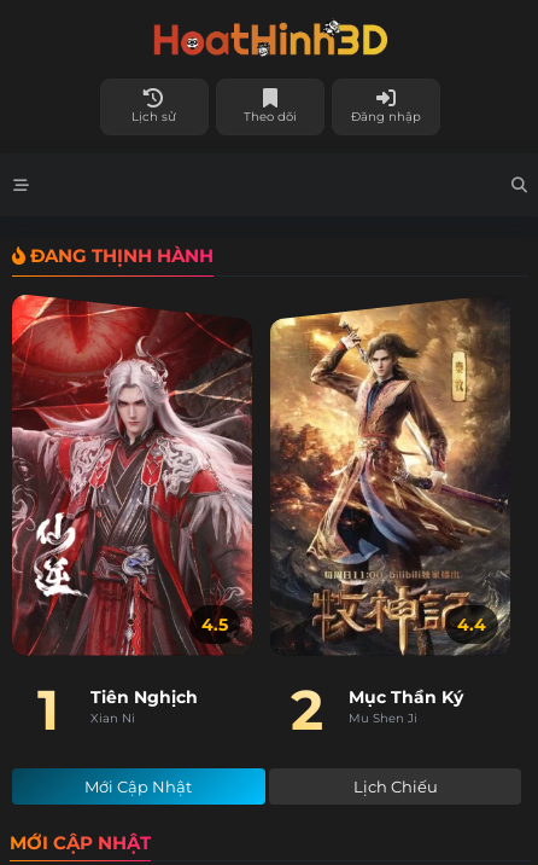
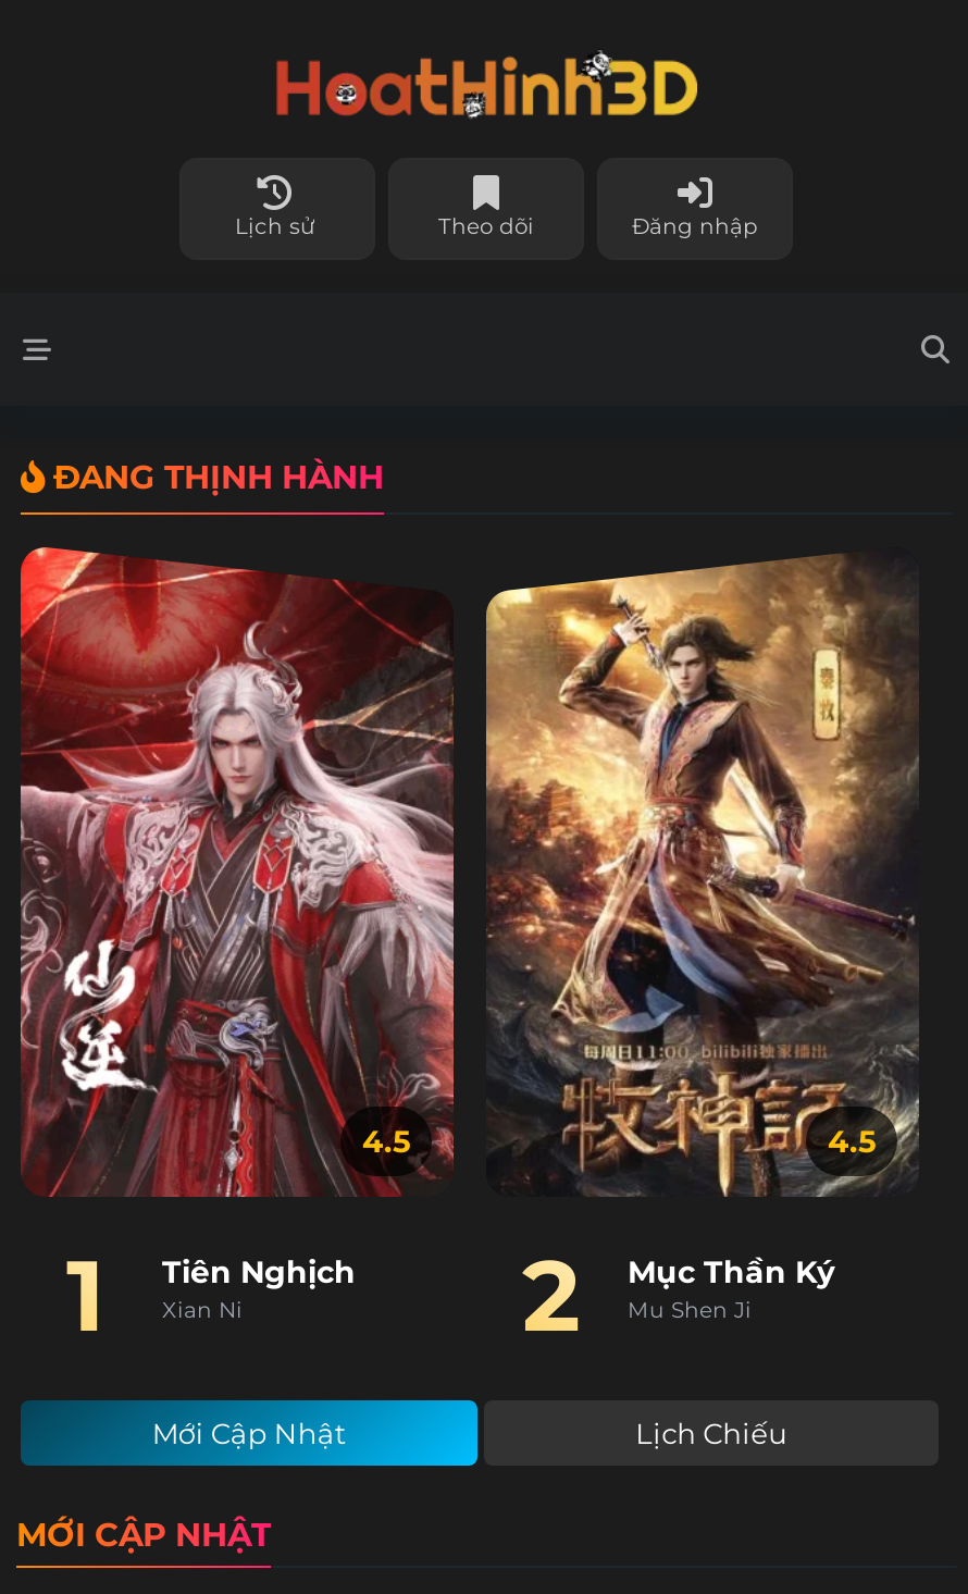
[457,613,486,635] 4.4 -> [828,1121,876,1160] 4.5

